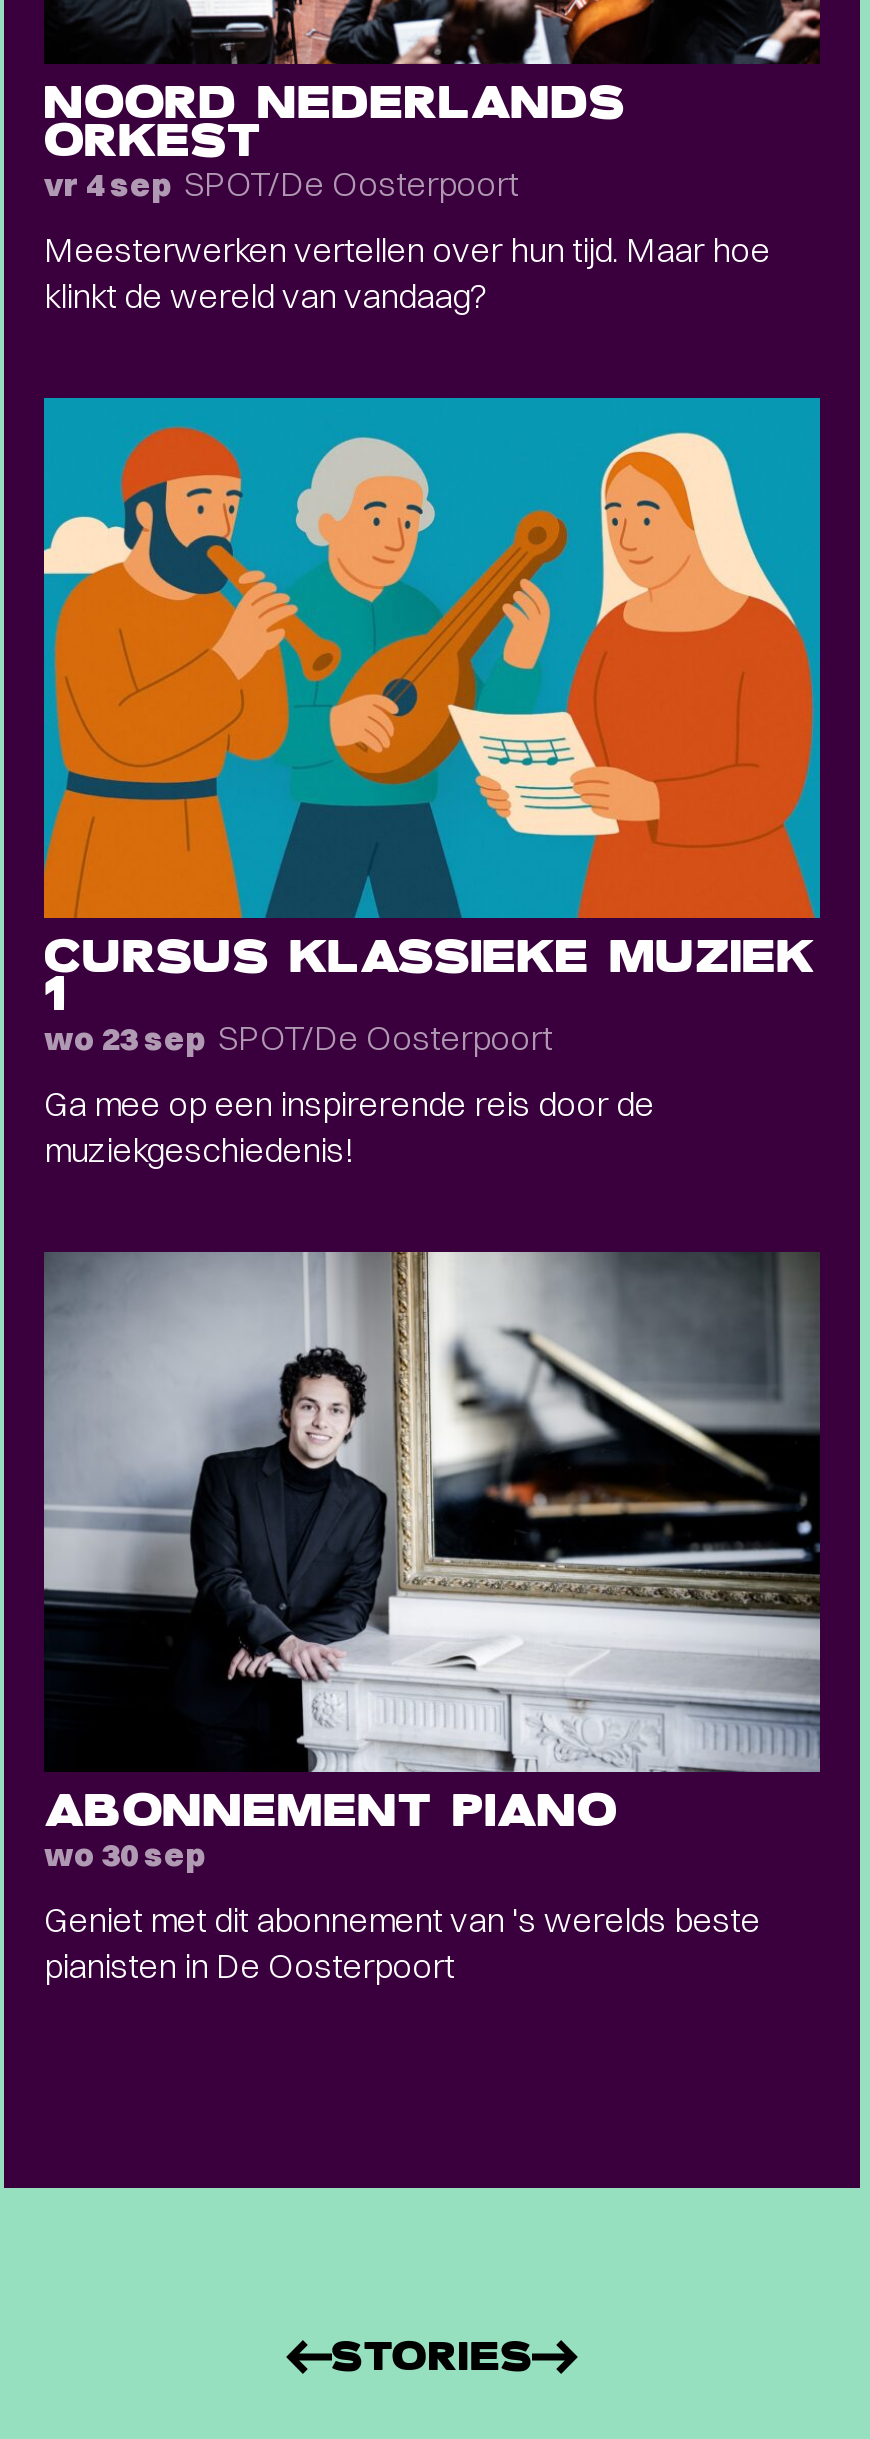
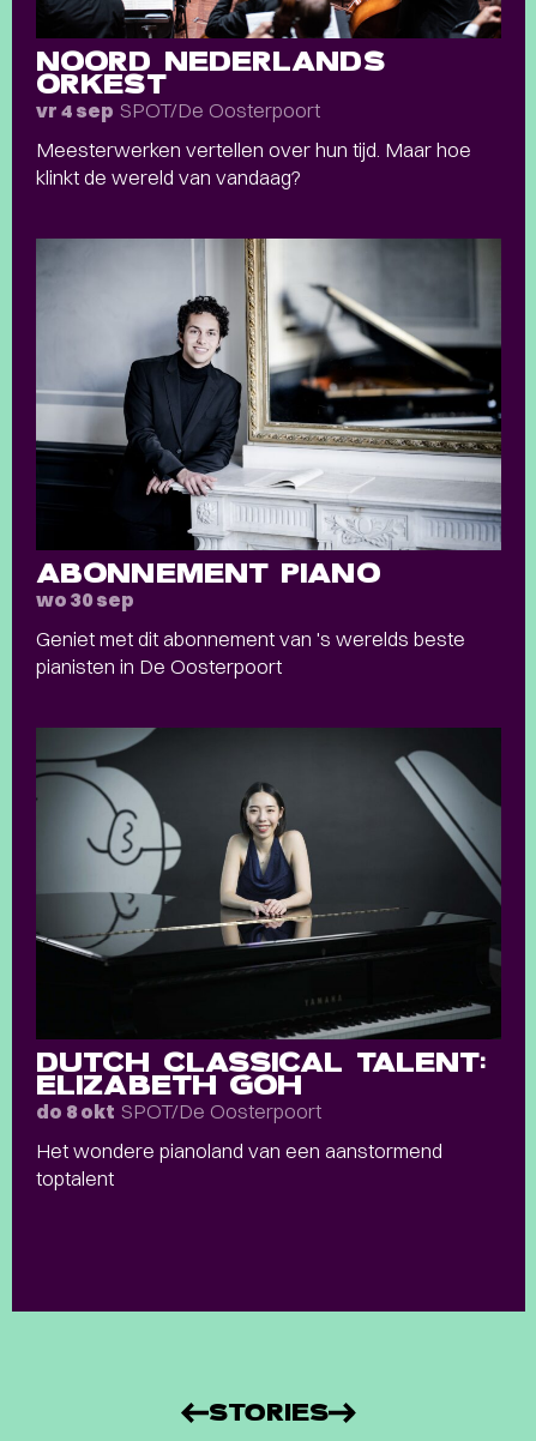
[42,396,822,1170] [image] | CURSUS KLASSIEKE MUZIEK | 1 | wo 23 sep SPOT/De Oosterpoort | Ga mee op een inspirerende reis door de | muziekgeschiedenis! -> none
moved [42,1248,824,1986] -> [35,236,504,679]: [image] | ABONNEMENT PIANO | wo 30 sep | Geniet met dit abonnement van 's werelds beste | pianisten in De Oosterpoort
none -> [36,726,501,1191] [image] | DUTCH CLASSICAL TALENT: | ELIZABETH GOH | do 8 okt SPOT/De Oosterpoort | Het wondere pianoland van een aanstormend | toptalent

